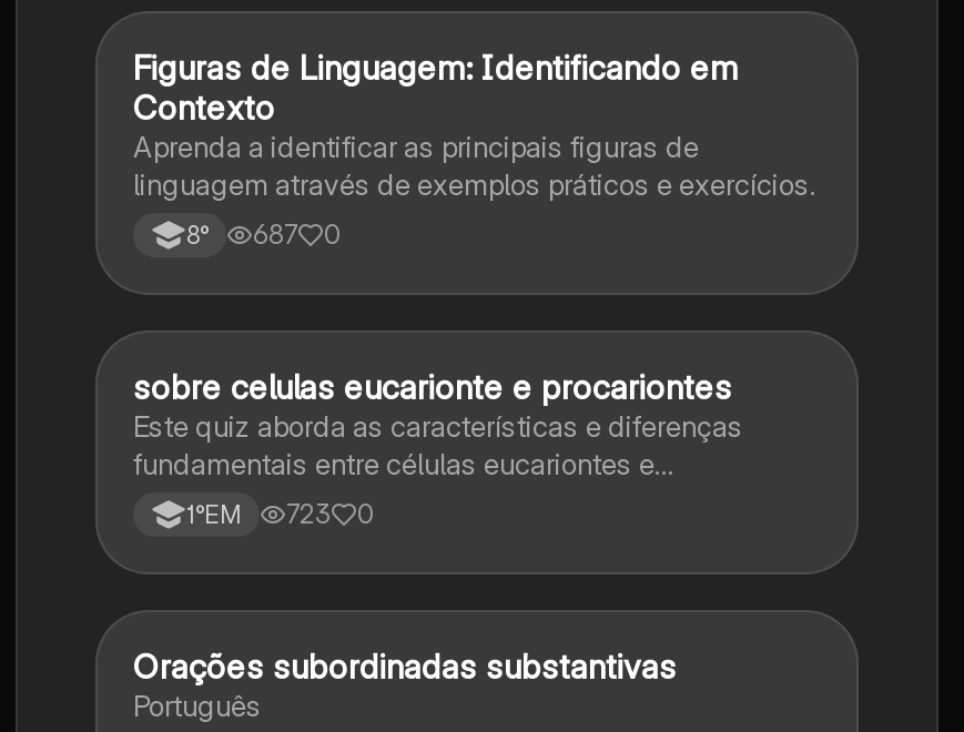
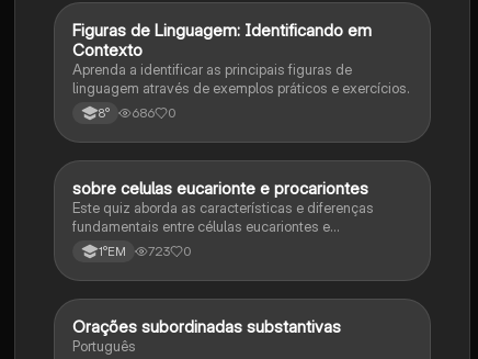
[186,218,339,251] 8° 687 0 -> [99,105,175,121] 8° 686 0

